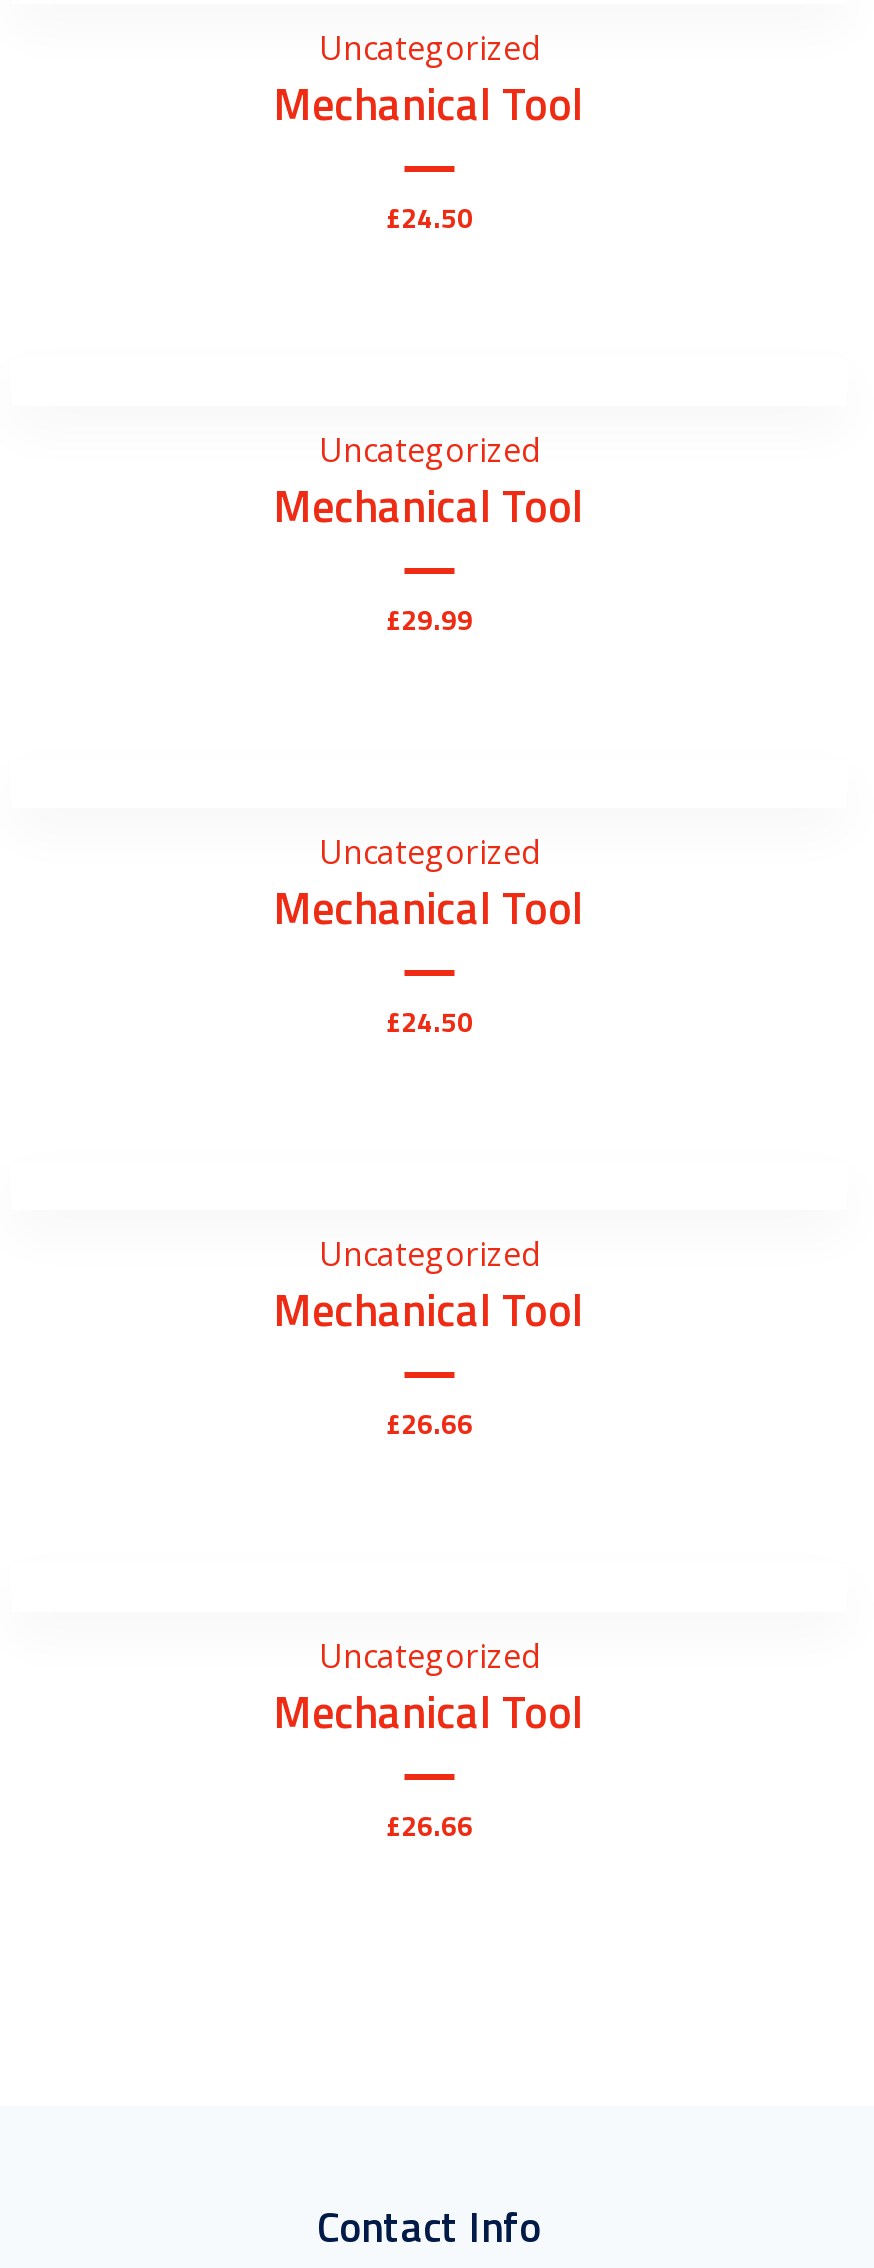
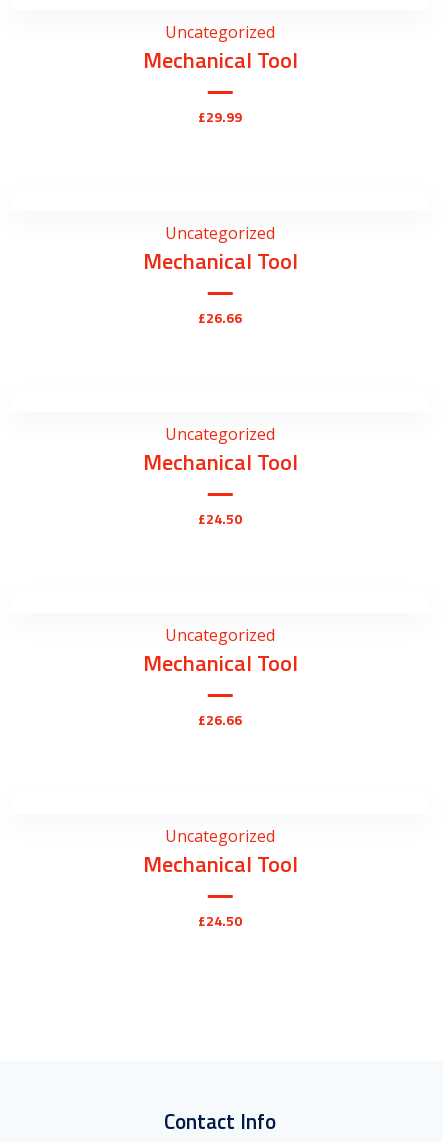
[385,196,473,238] £24.50 -> [198,106,242,127] £29.99
[385,598,473,640] £29.99 -> [198,307,242,328] £26.66
[385,1804,473,1846] £26.66 -> [198,910,242,931] £24.50

